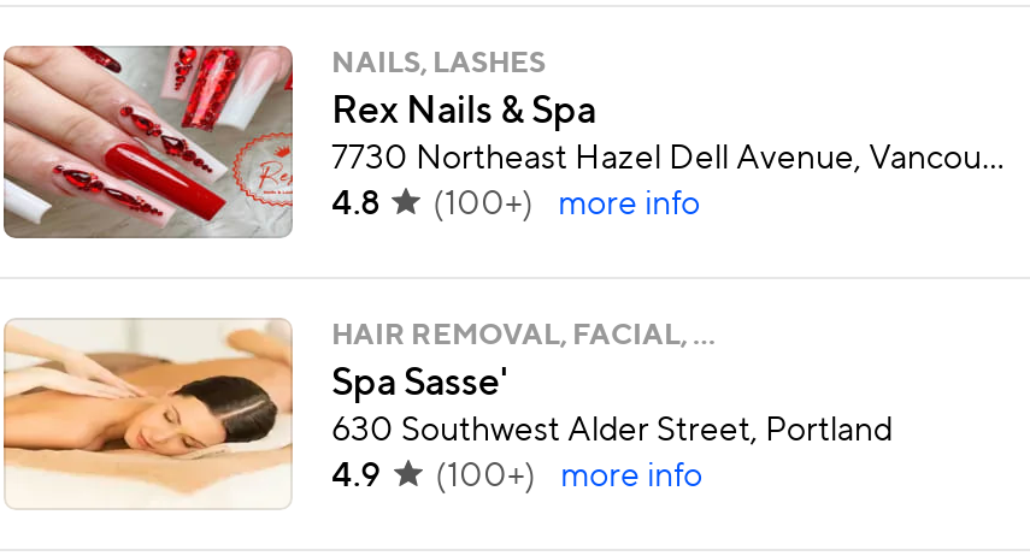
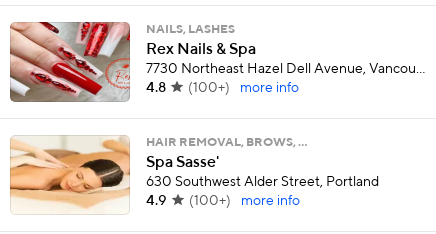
[331,323,714,351] HAIR REMOVAL, FACIAL, … -> [146,137,307,149] HAIR REMOVAL, BROWS, …

